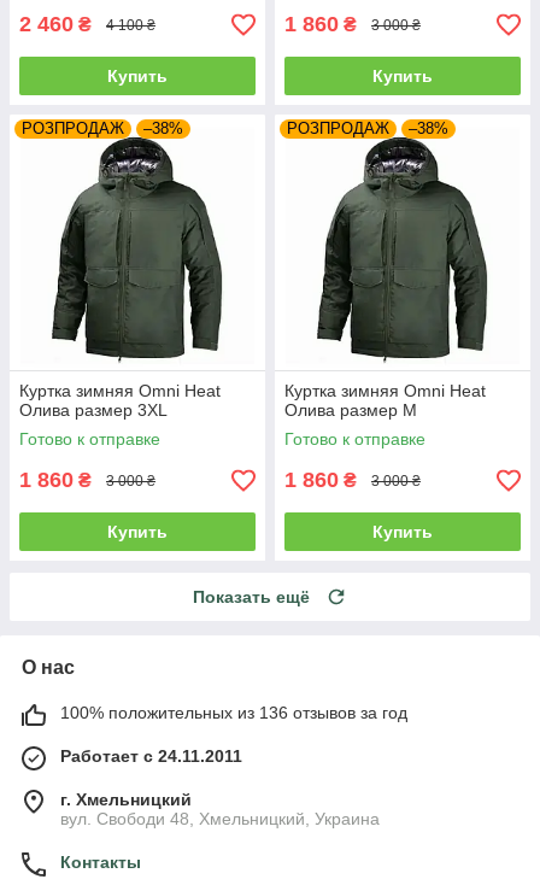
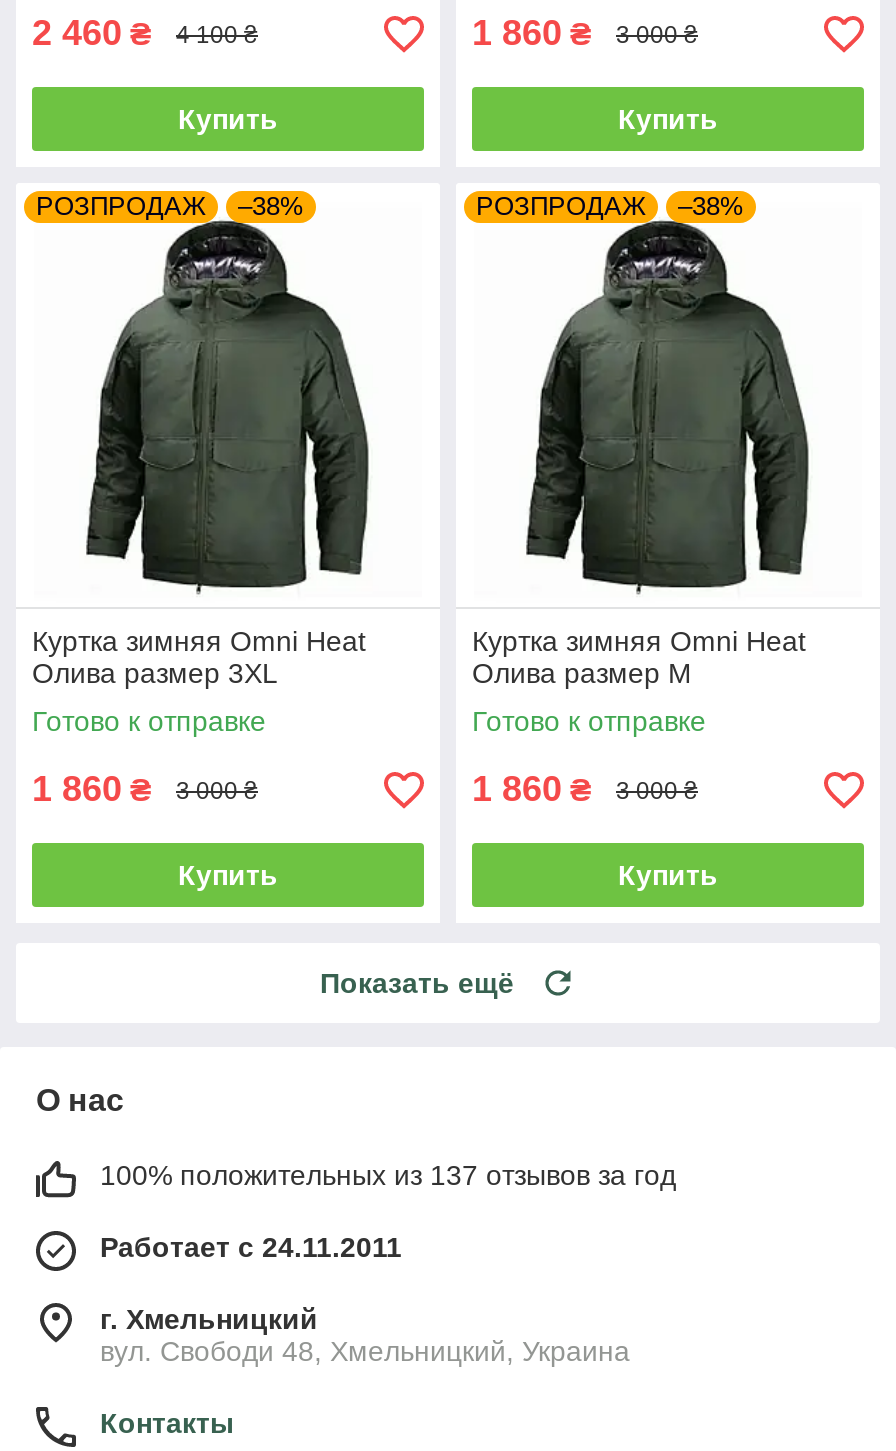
[60,703,407,723] 100% положительных из 136 отзывов за год -> [100,1160,676,1192] 100% положительных из 137 отзывов за год

